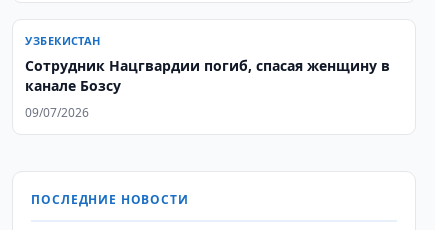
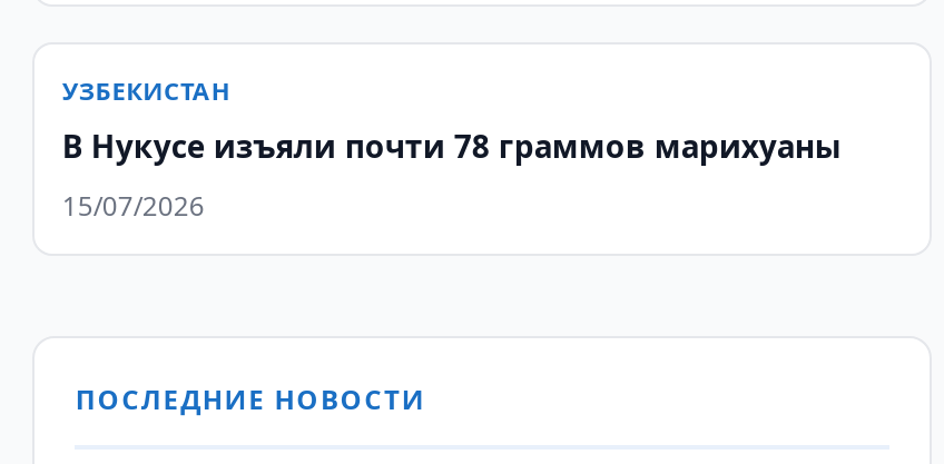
[25,56,390,95] Сотрудник Нацгвардии погиб, спасая женщину в | канале Бозсу -> [62,125,841,167] В Нукусе изъяли почти 78 граммов марихуаны
[25,104,89,121] 09/07/2026 -> [62,187,205,225] 15/07/2026

